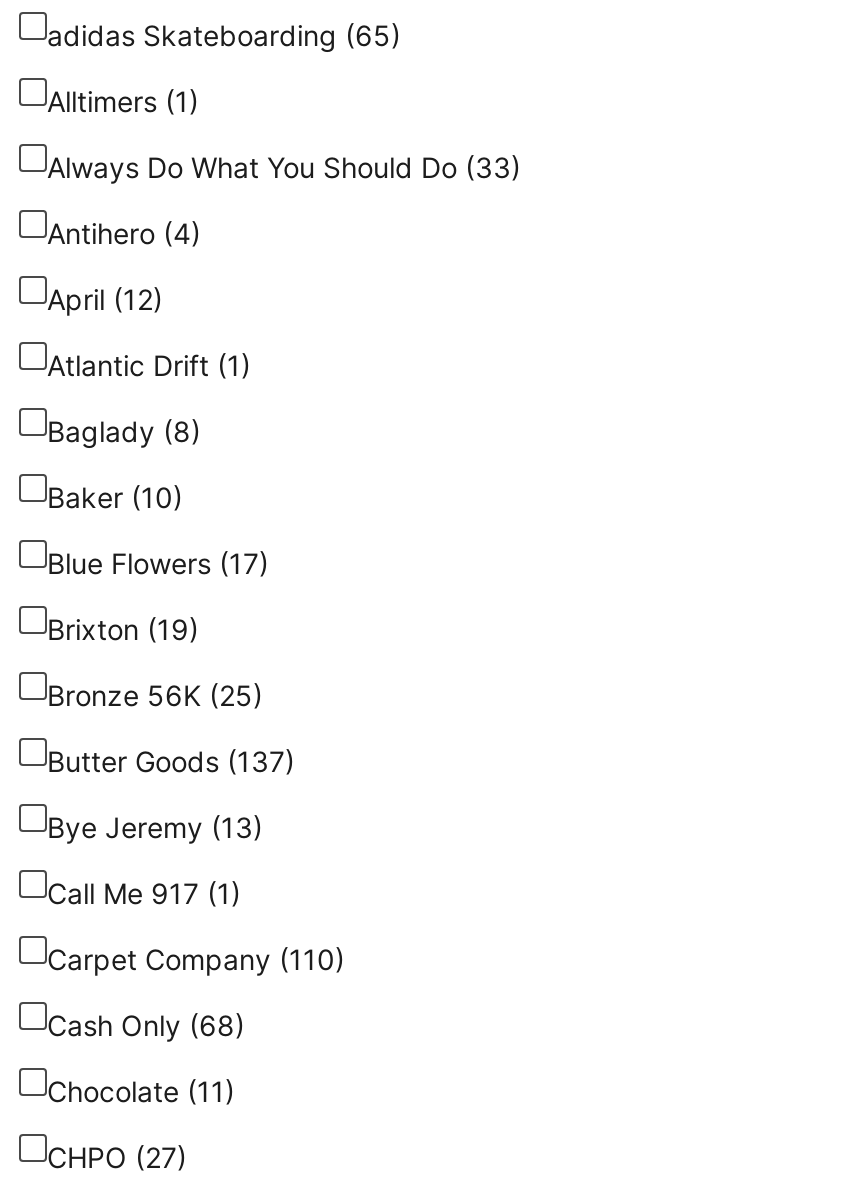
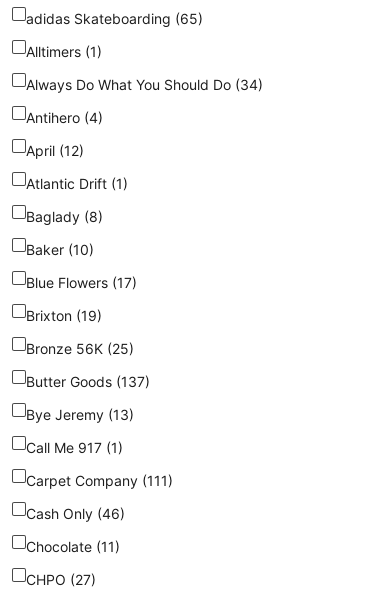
[47,150,521,184] Always Do What You Should Do (33) -> [26,76,263,93] Always Do What You Should Do (34)
[47,942,345,976] Carpet Company (110) -> [26,472,173,489] Carpet Company (111)
[47,1008,245,1042] Cash Only (68) -> [26,505,125,522] Cash Only (46)

